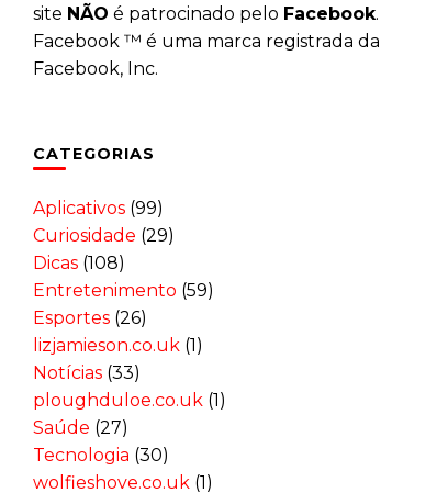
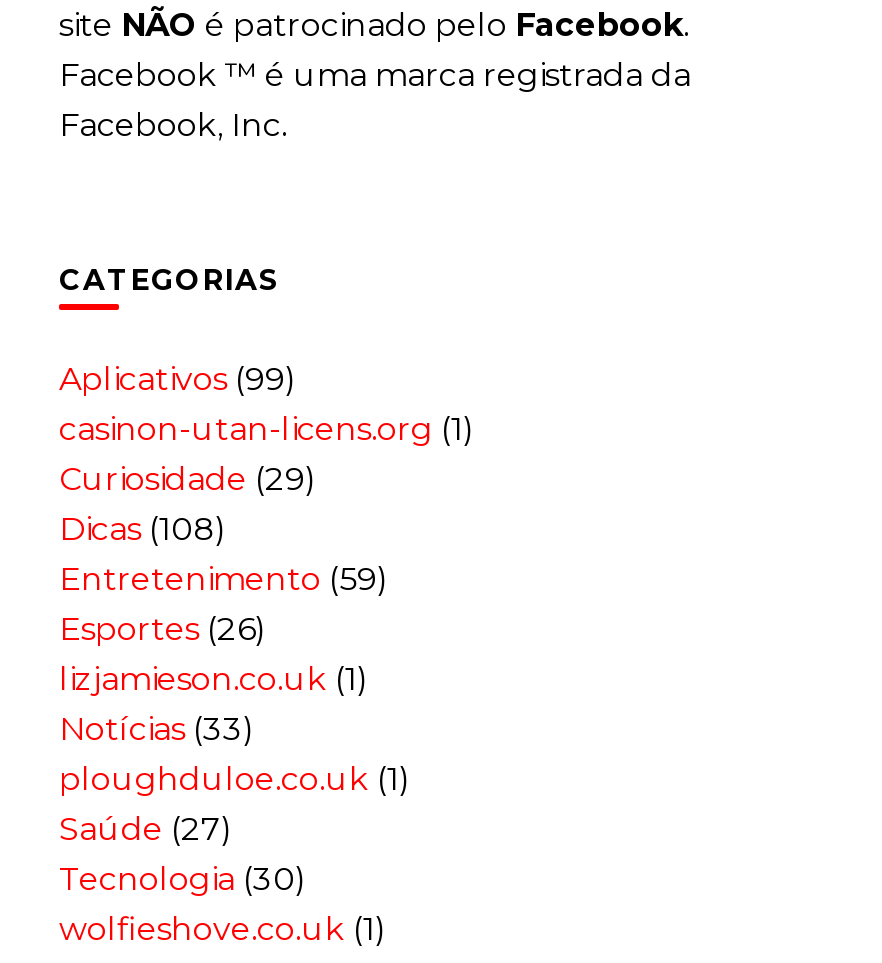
none -> [59,410,475,448] casinon-utan-licens.org (1)

